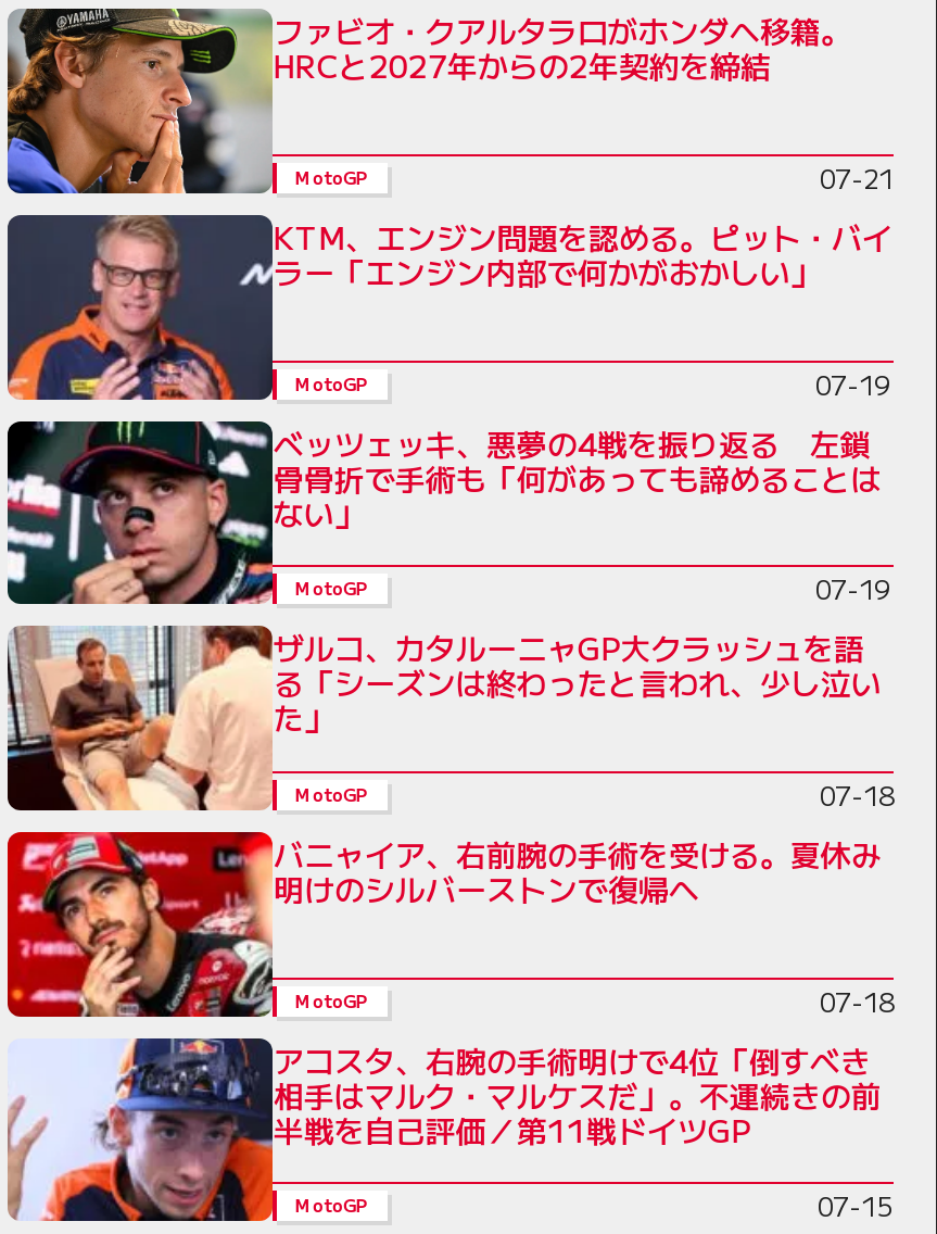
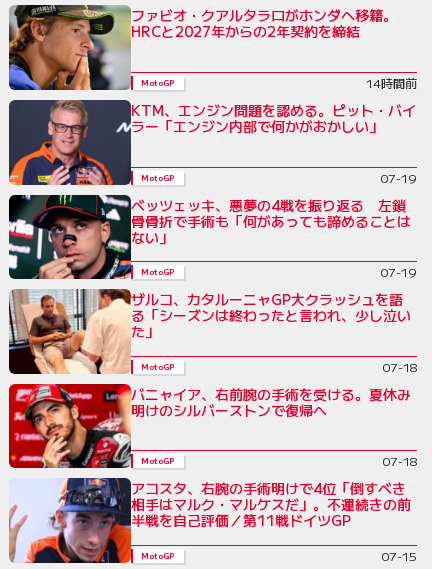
[820,159,894,196] 07-21 -> [366,74,417,91] 14時間前

